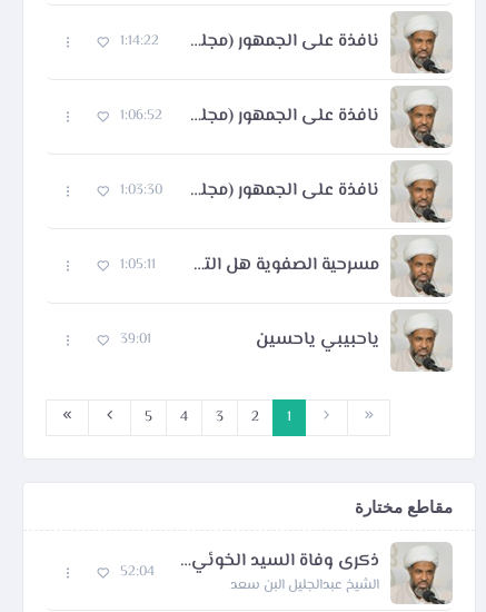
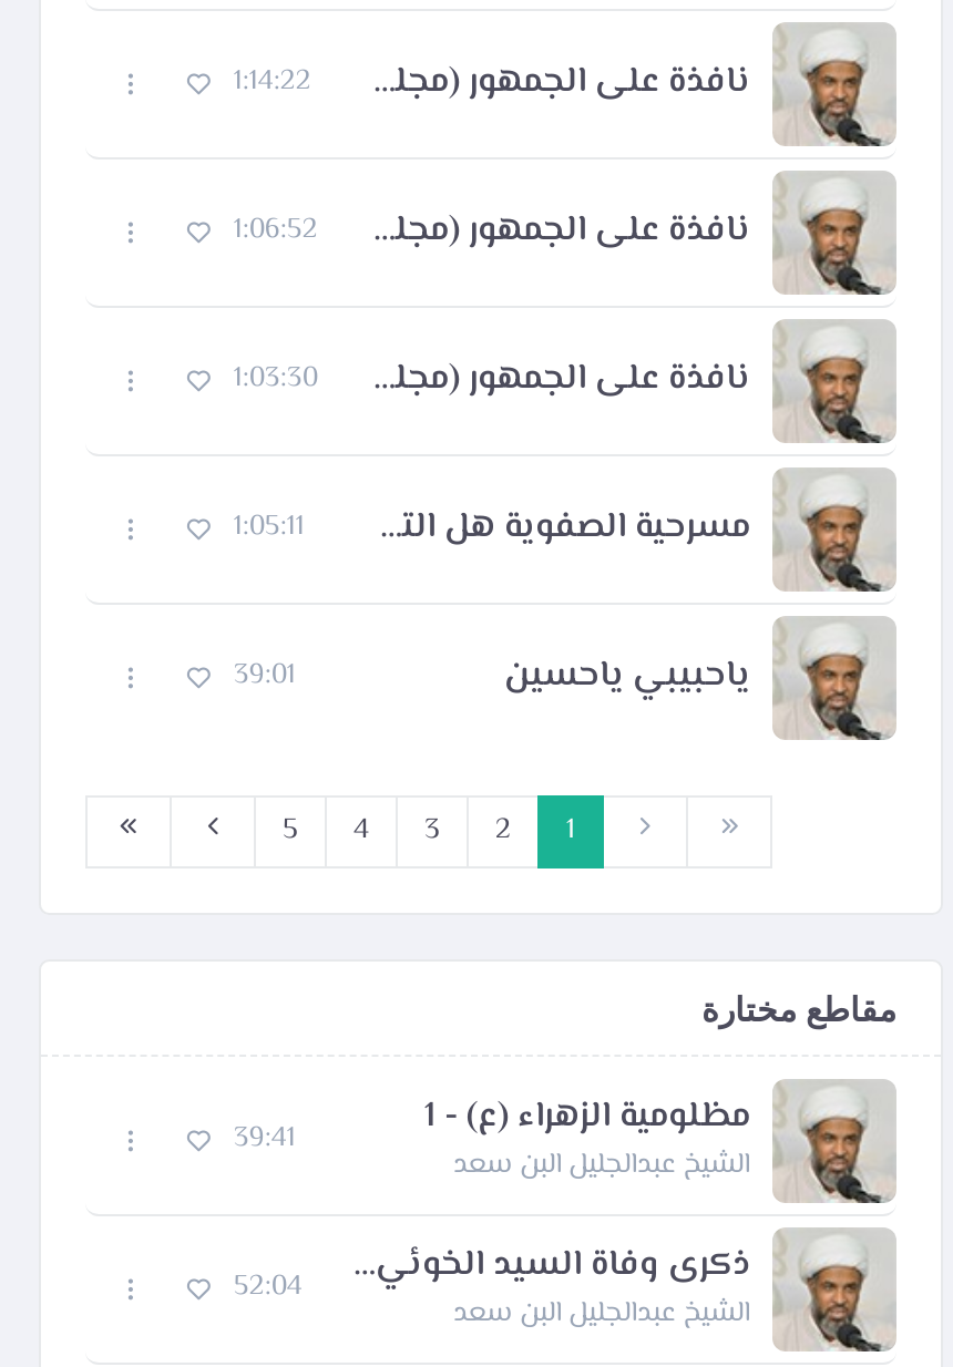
none -> [233,1117,295,1161] 39:41
none -> [435,1090,750,1188] مظلومية الزهراء (ع) - 1 | الشيخ عبدالجليل البن سعد

